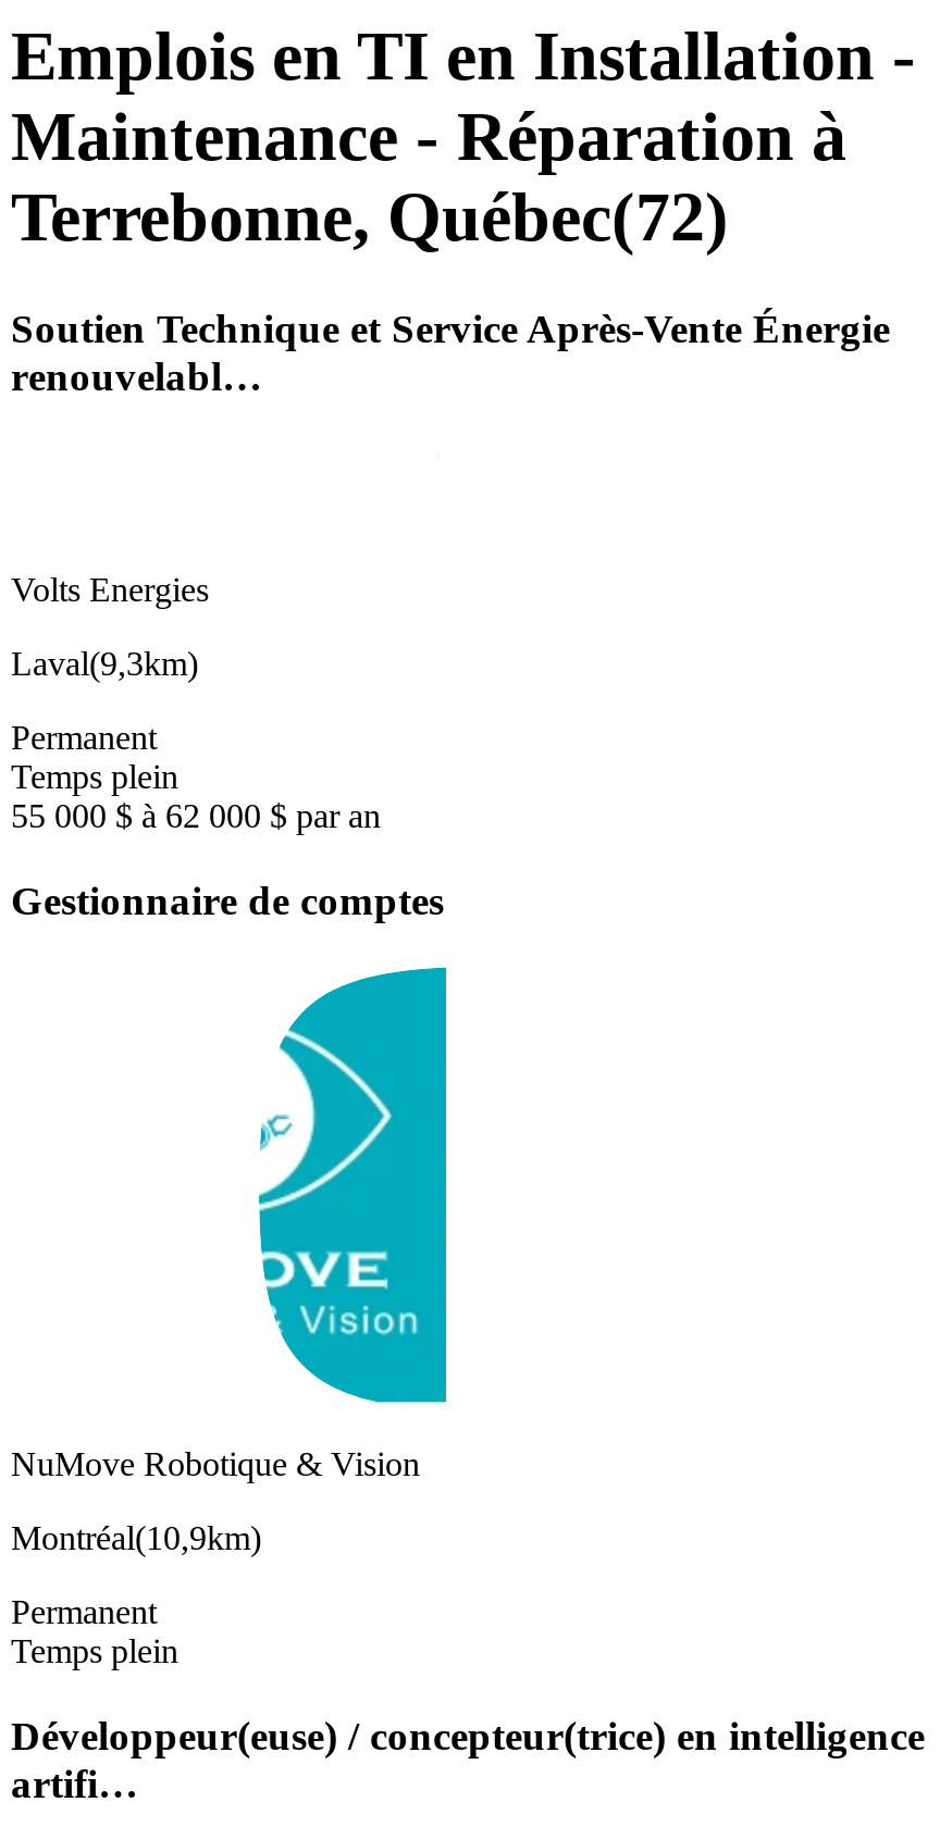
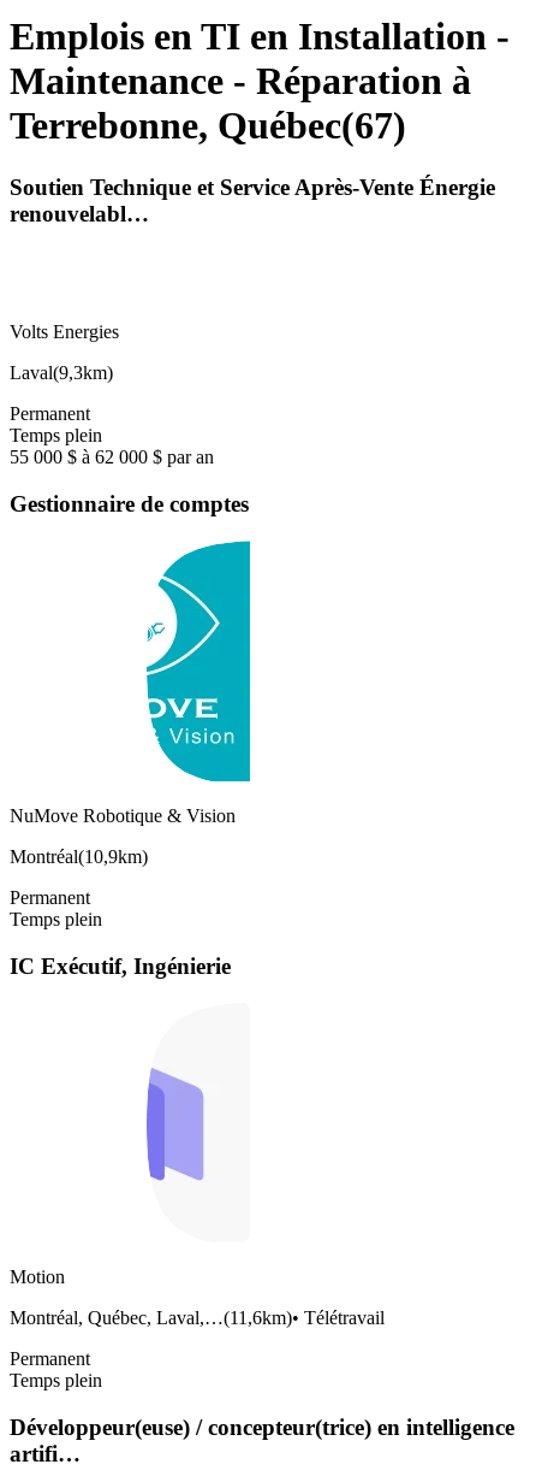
[11,178,729,256] Terrebonne, Québec(72) -> [10,104,406,147] Terrebonne, Québec(67)
none -> [10,953,231,978] IC Exécutif, Ingénierie
none -> [10,1267,385,1391] Motion | Montréal, Québec, Laval,… (11,6km)• Télétravail | Permanent | Temps plein
none -> [145,1068,204,1181] [image]

